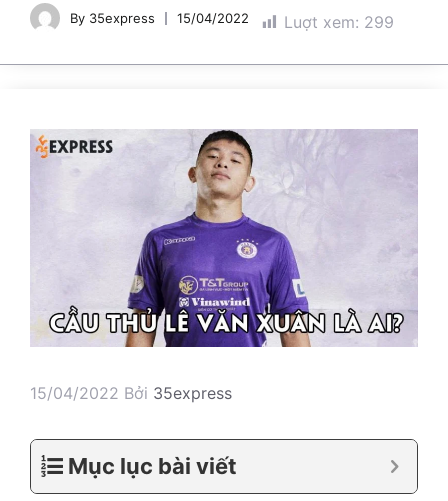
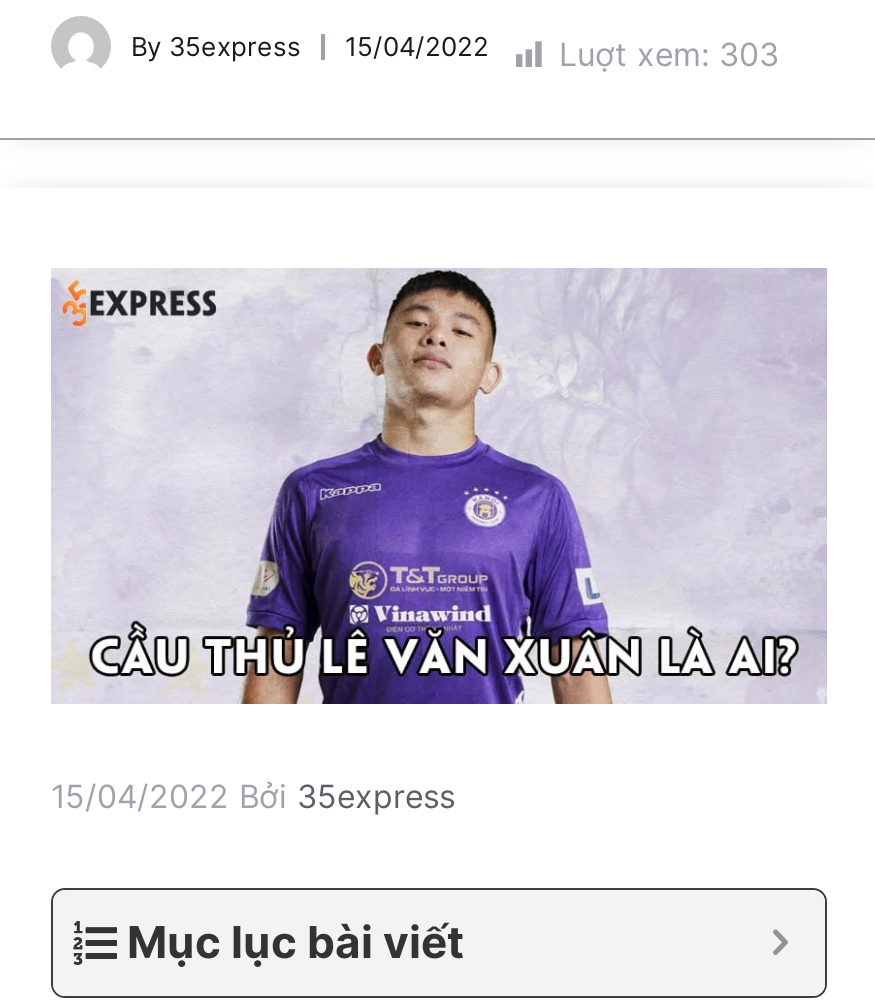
[284,12,394,32] Luợt xem: 299 -> [559,34,779,74] Luợt xem: 303

